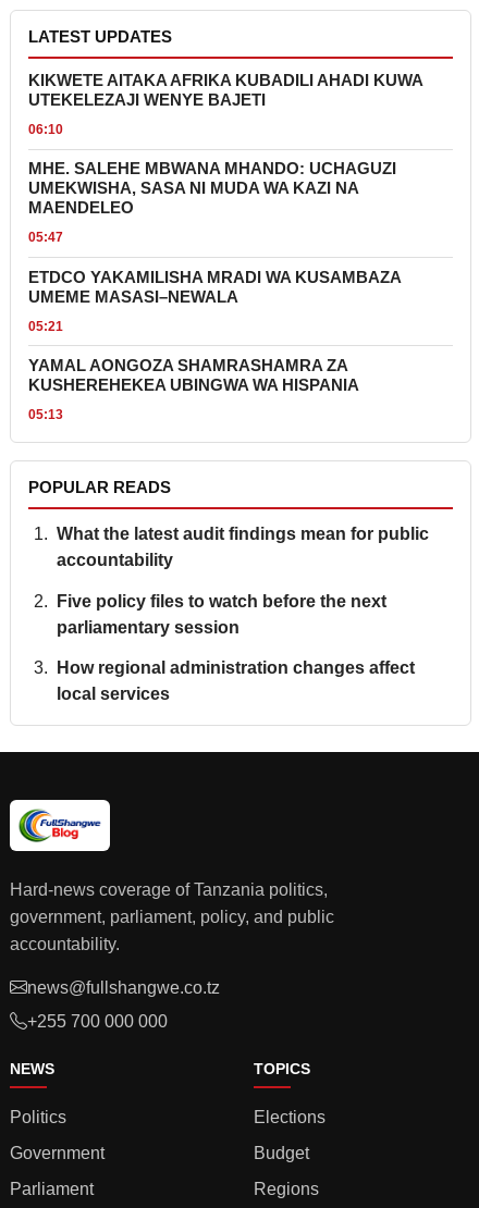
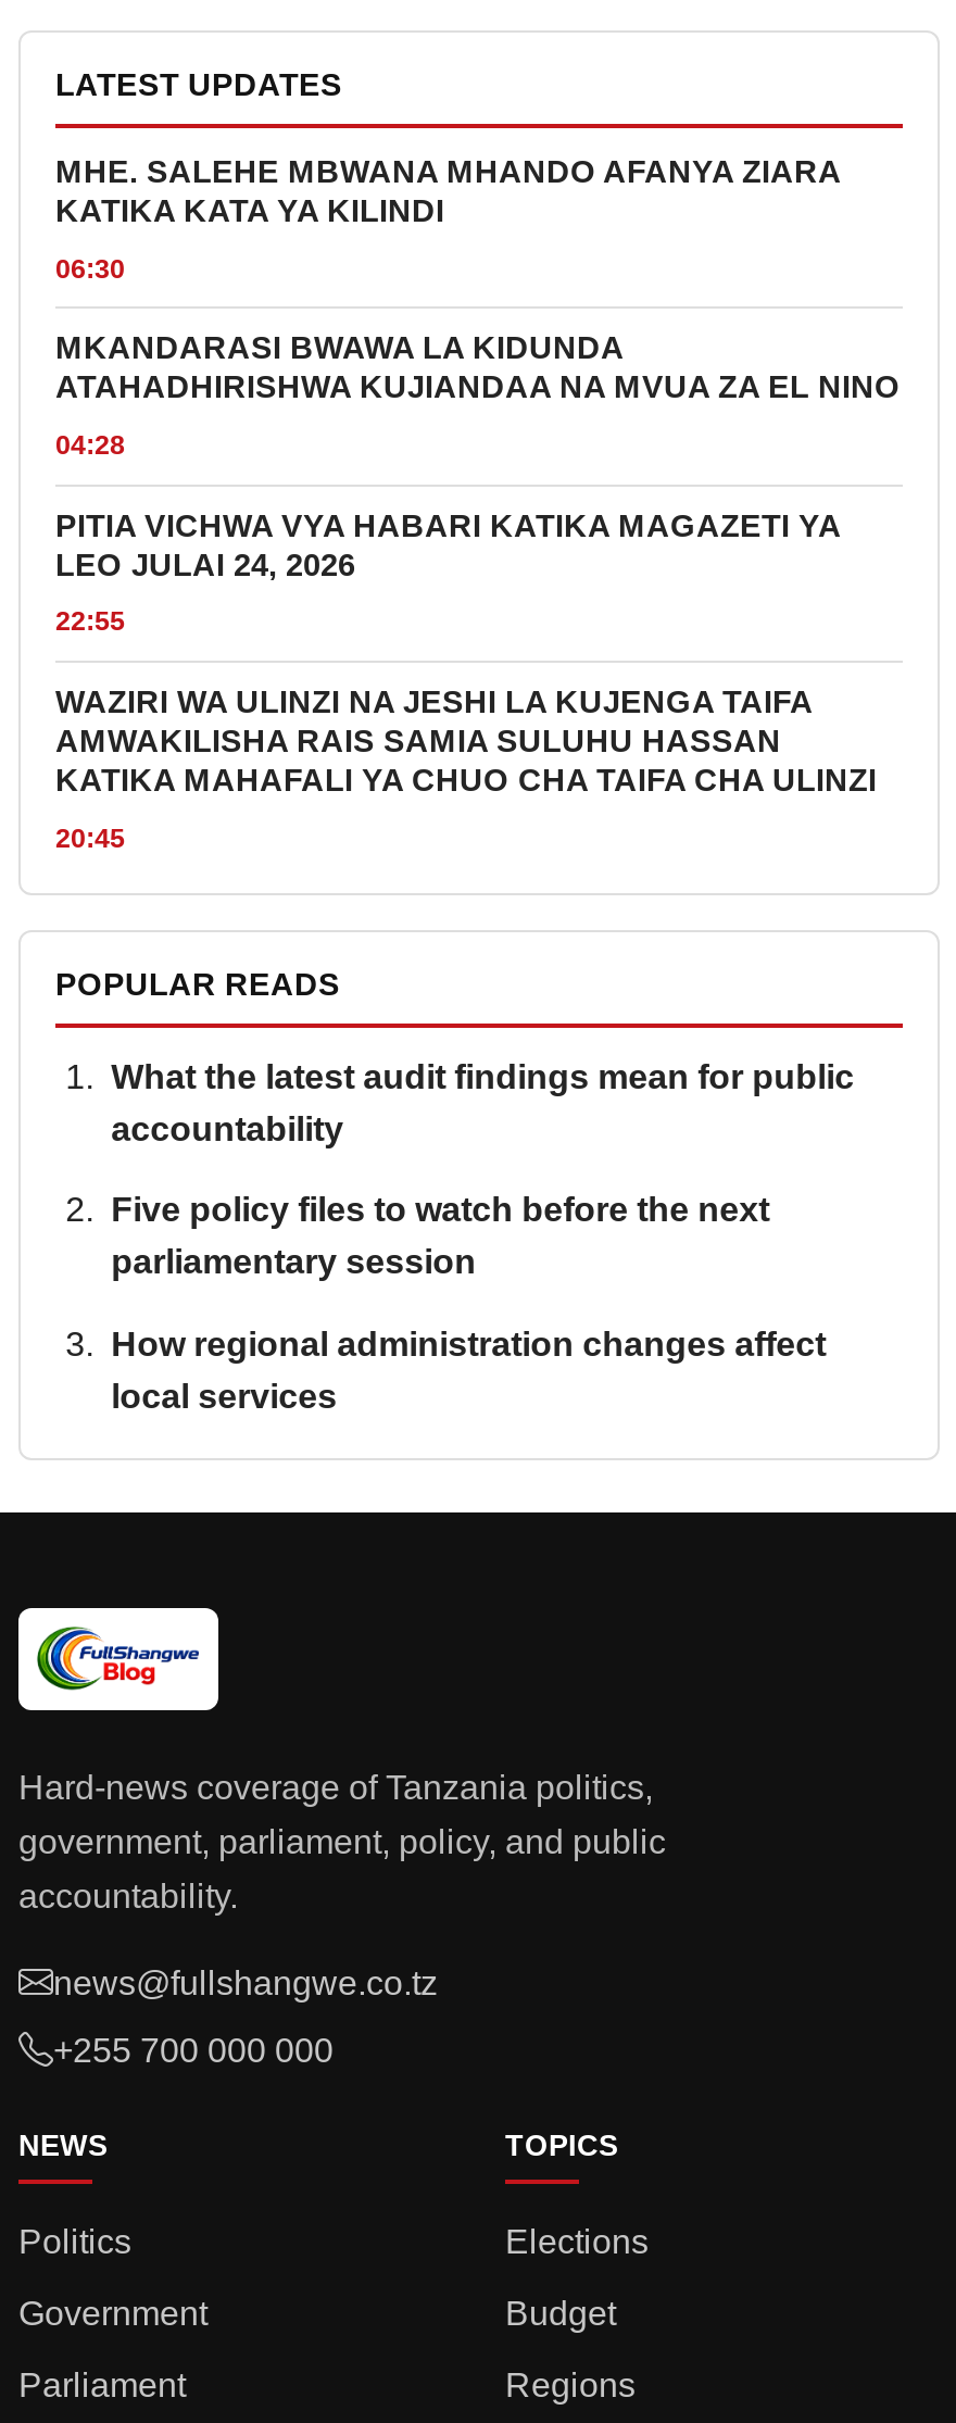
[28,72,422,109] KIKWETE AITAKA AFRIKA KUBADILI AHADI KUWA | UTEKELEZAJI WENYE BAJETI -> [55,154,840,228] MHE. SALEHE MBWANA MHANDO AFANYA ZIARA | KATIKA KATA YA KILINDI
[28,122,63,137] 06:10 -> [55,254,125,284] 06:30
[28,160,396,217] MHE. SALEHE MBWANA MHANDO: UCHAGUZI | UMEKWISHA, SASA NI MUDA WA KAZI NA | MAENDELEO -> [55,331,901,405] MKANDARASI BWAWA LA KIDUNDA | ATAHADHIRISHWA KUJIANDAA NA MVUA ZA EL NINO
[28,230,63,245] 05:47 -> [55,431,125,461] 04:28
[28,269,401,306] ETDCO YAKAMILISHA MRADI WA KUSAMBAZA | UMEME MASASI–NEWALA -> [55,508,840,582] PITIA VICHWA VYA HABARI KATIKA MAGAZETI YA | LEO JULAI 24, 2026
[28,318,63,334] 05:21 -> [55,608,125,638] 22:55
[28,357,359,394] YAMAL AONGOZA SHAMRASHAMRA ZA | KUSHEREHEKEA UBINGWA WA HISPANIA -> [55,685,877,798] WAZIRI WA ULINZI NA JESHI LA KUJENGA TAIFA | AMWAKILISHA RAIS SAMIA SULUHU HASSAN | KATIKA MAHAFALI YA CHUO CHA TAIFA CHA ULINZI
[28,407,63,422] 05:13 -> [55,824,125,854] 20:45

